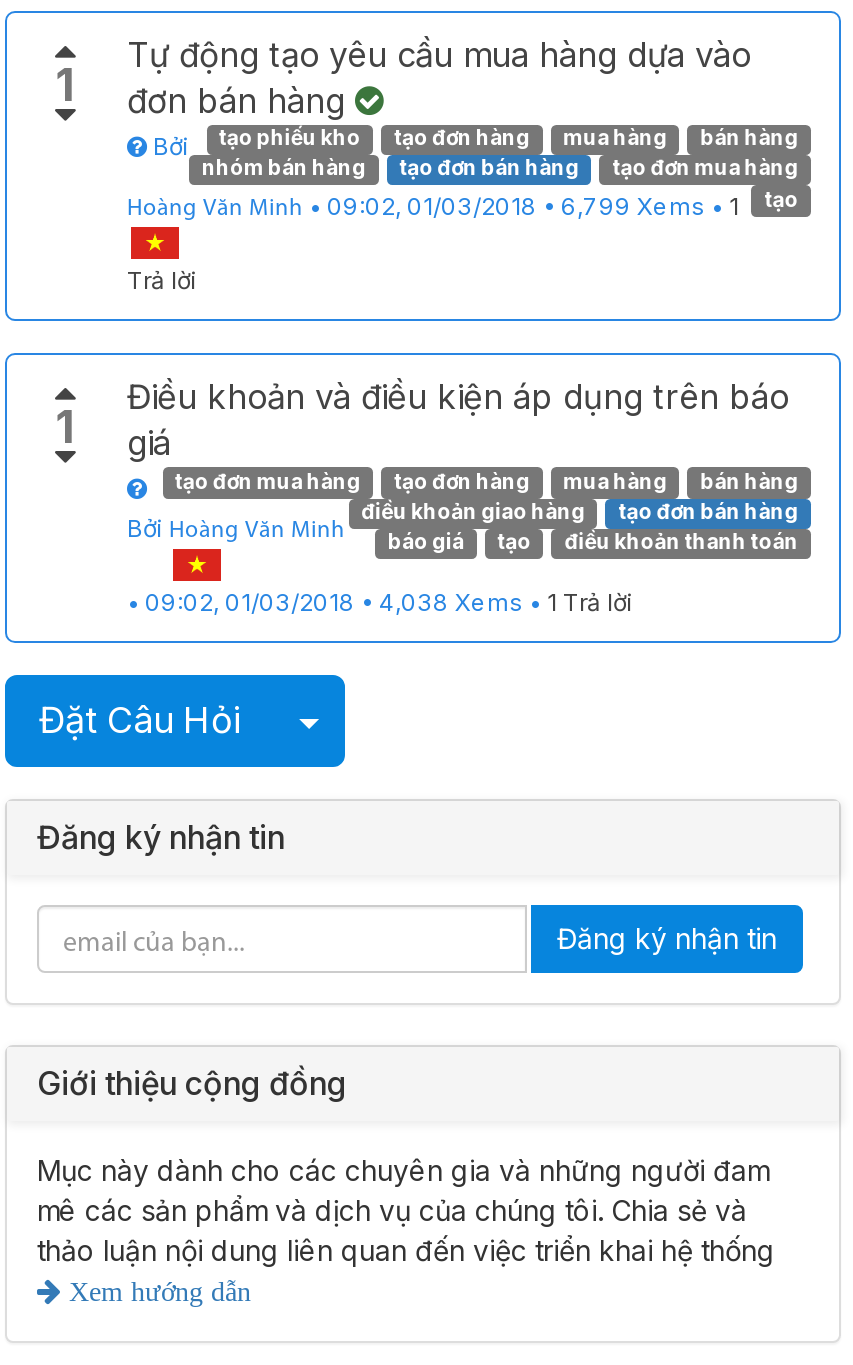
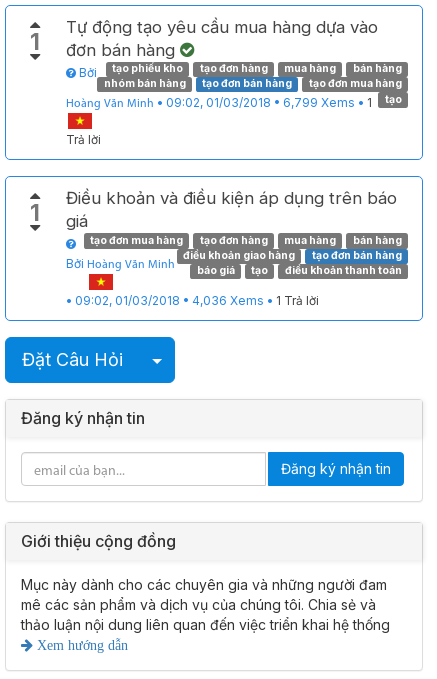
[127,588,633,618] • 09:02, 01/03/2018 • 4,038 Xems • 1 Trả lời -> [66,293,319,308] • 09:02, 01/03/2018 • 4,036 Xems • 1 Trả lời

